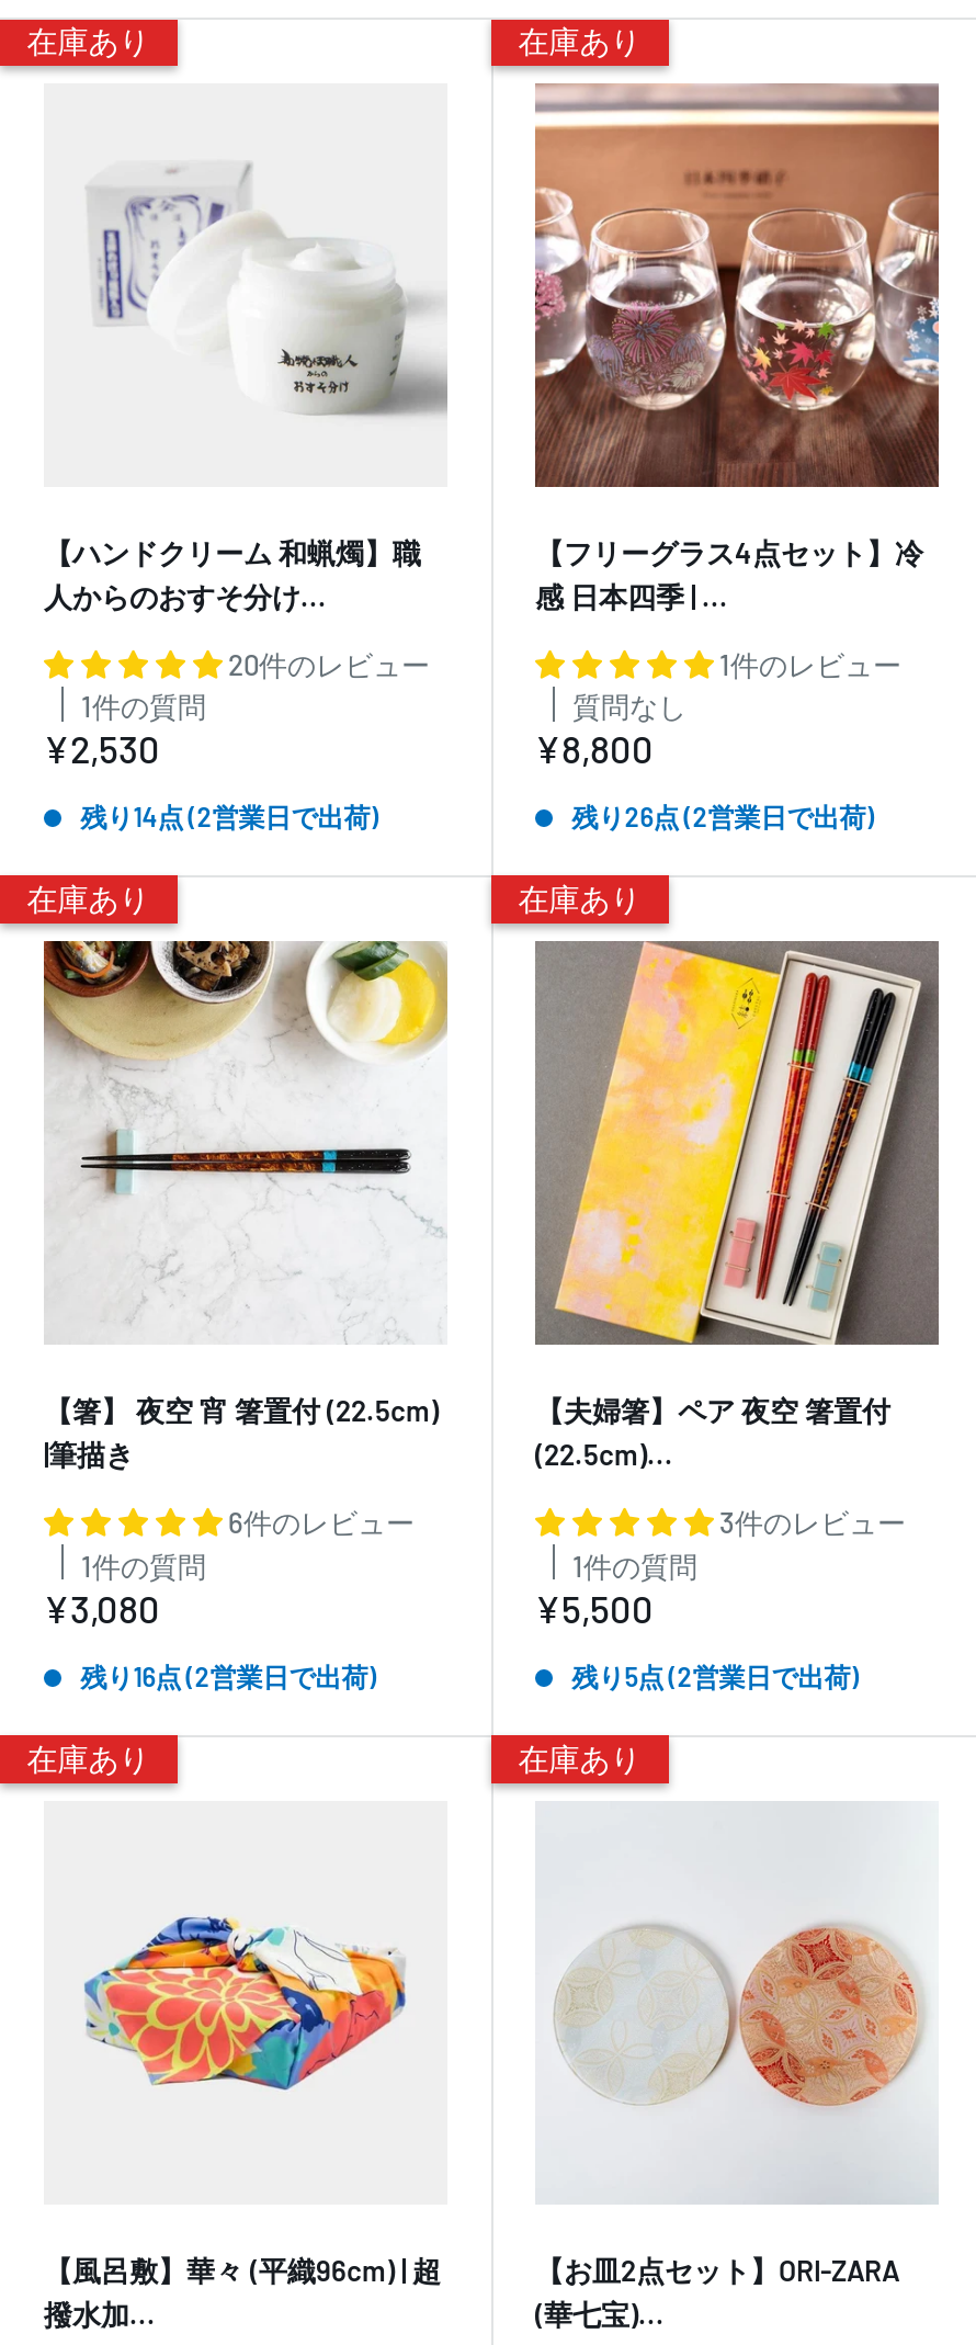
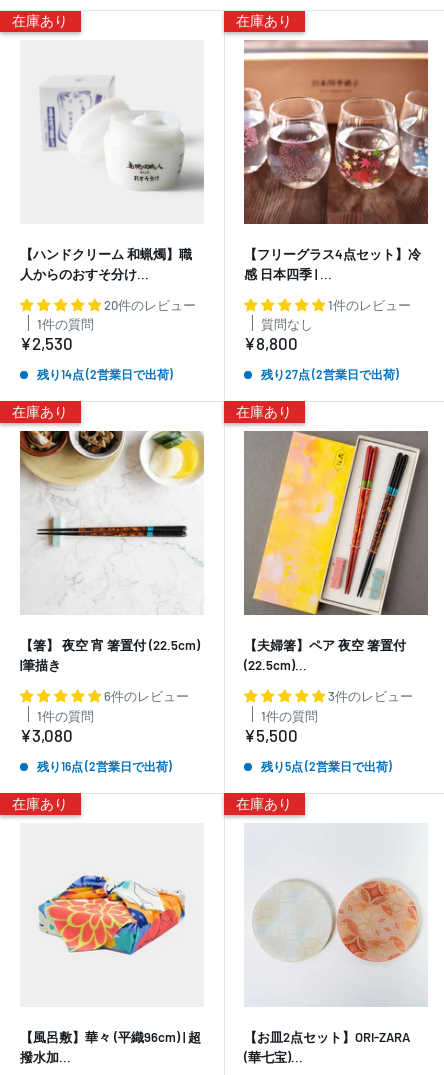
[572,802,875,832] 残り26点 (2営業日で出荷) -> [261,367,399,381] 残り27点 (2営業日で出荷)

